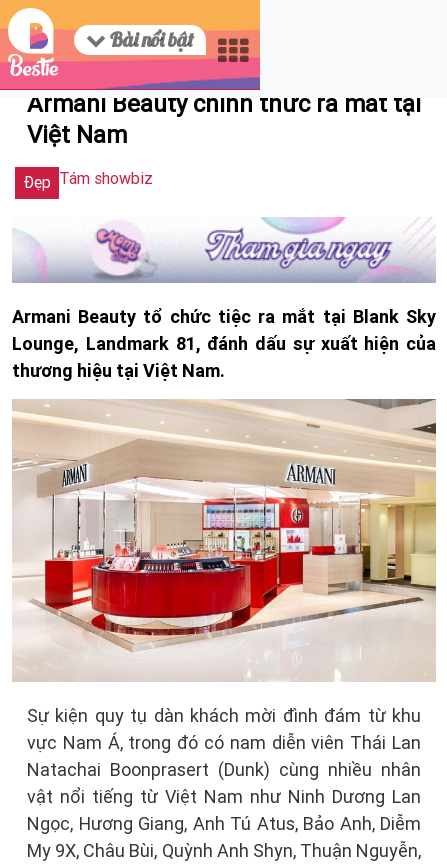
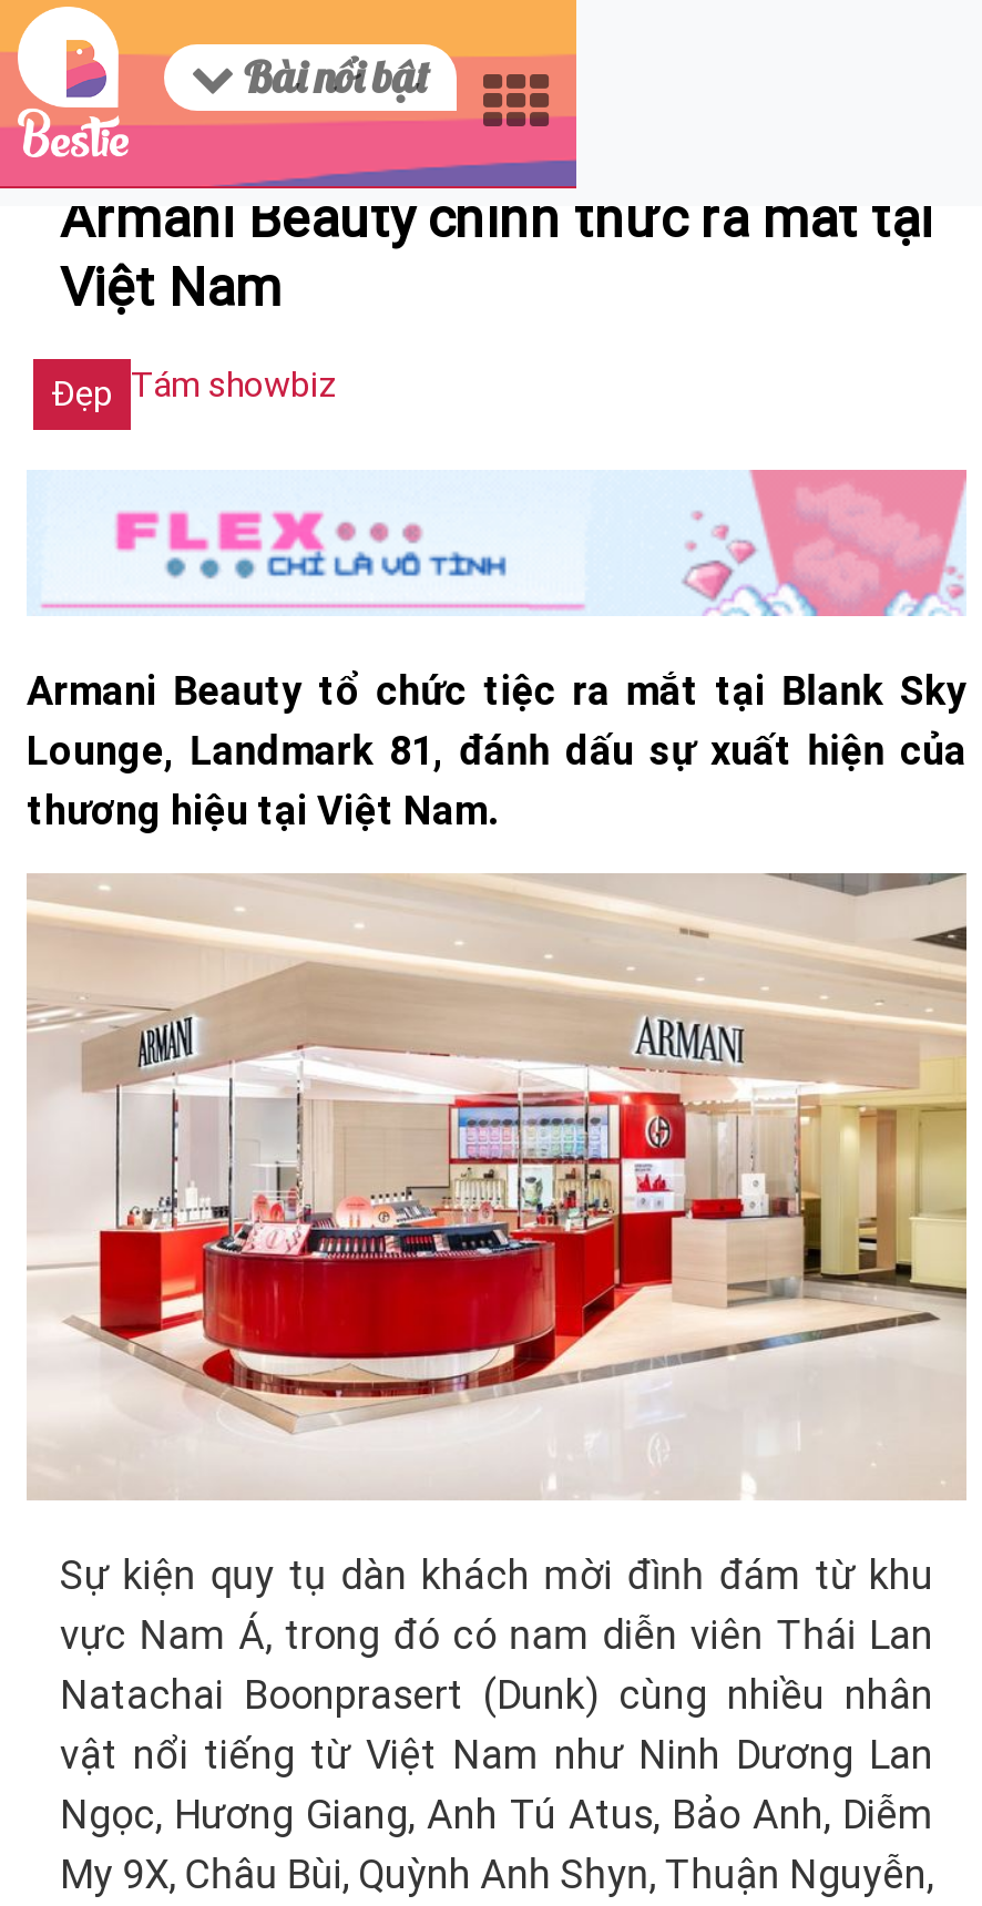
[12,217,436,283] [image] -> [29,468,969,616] [image]

